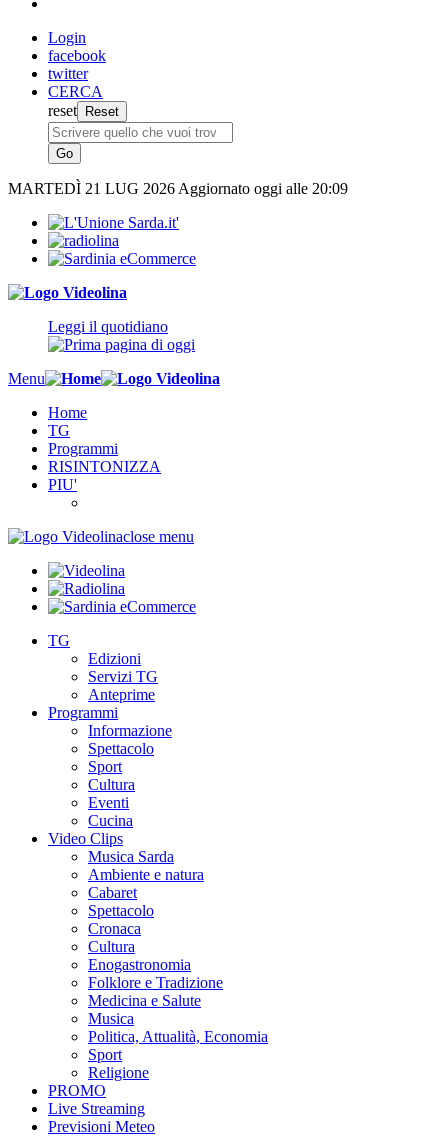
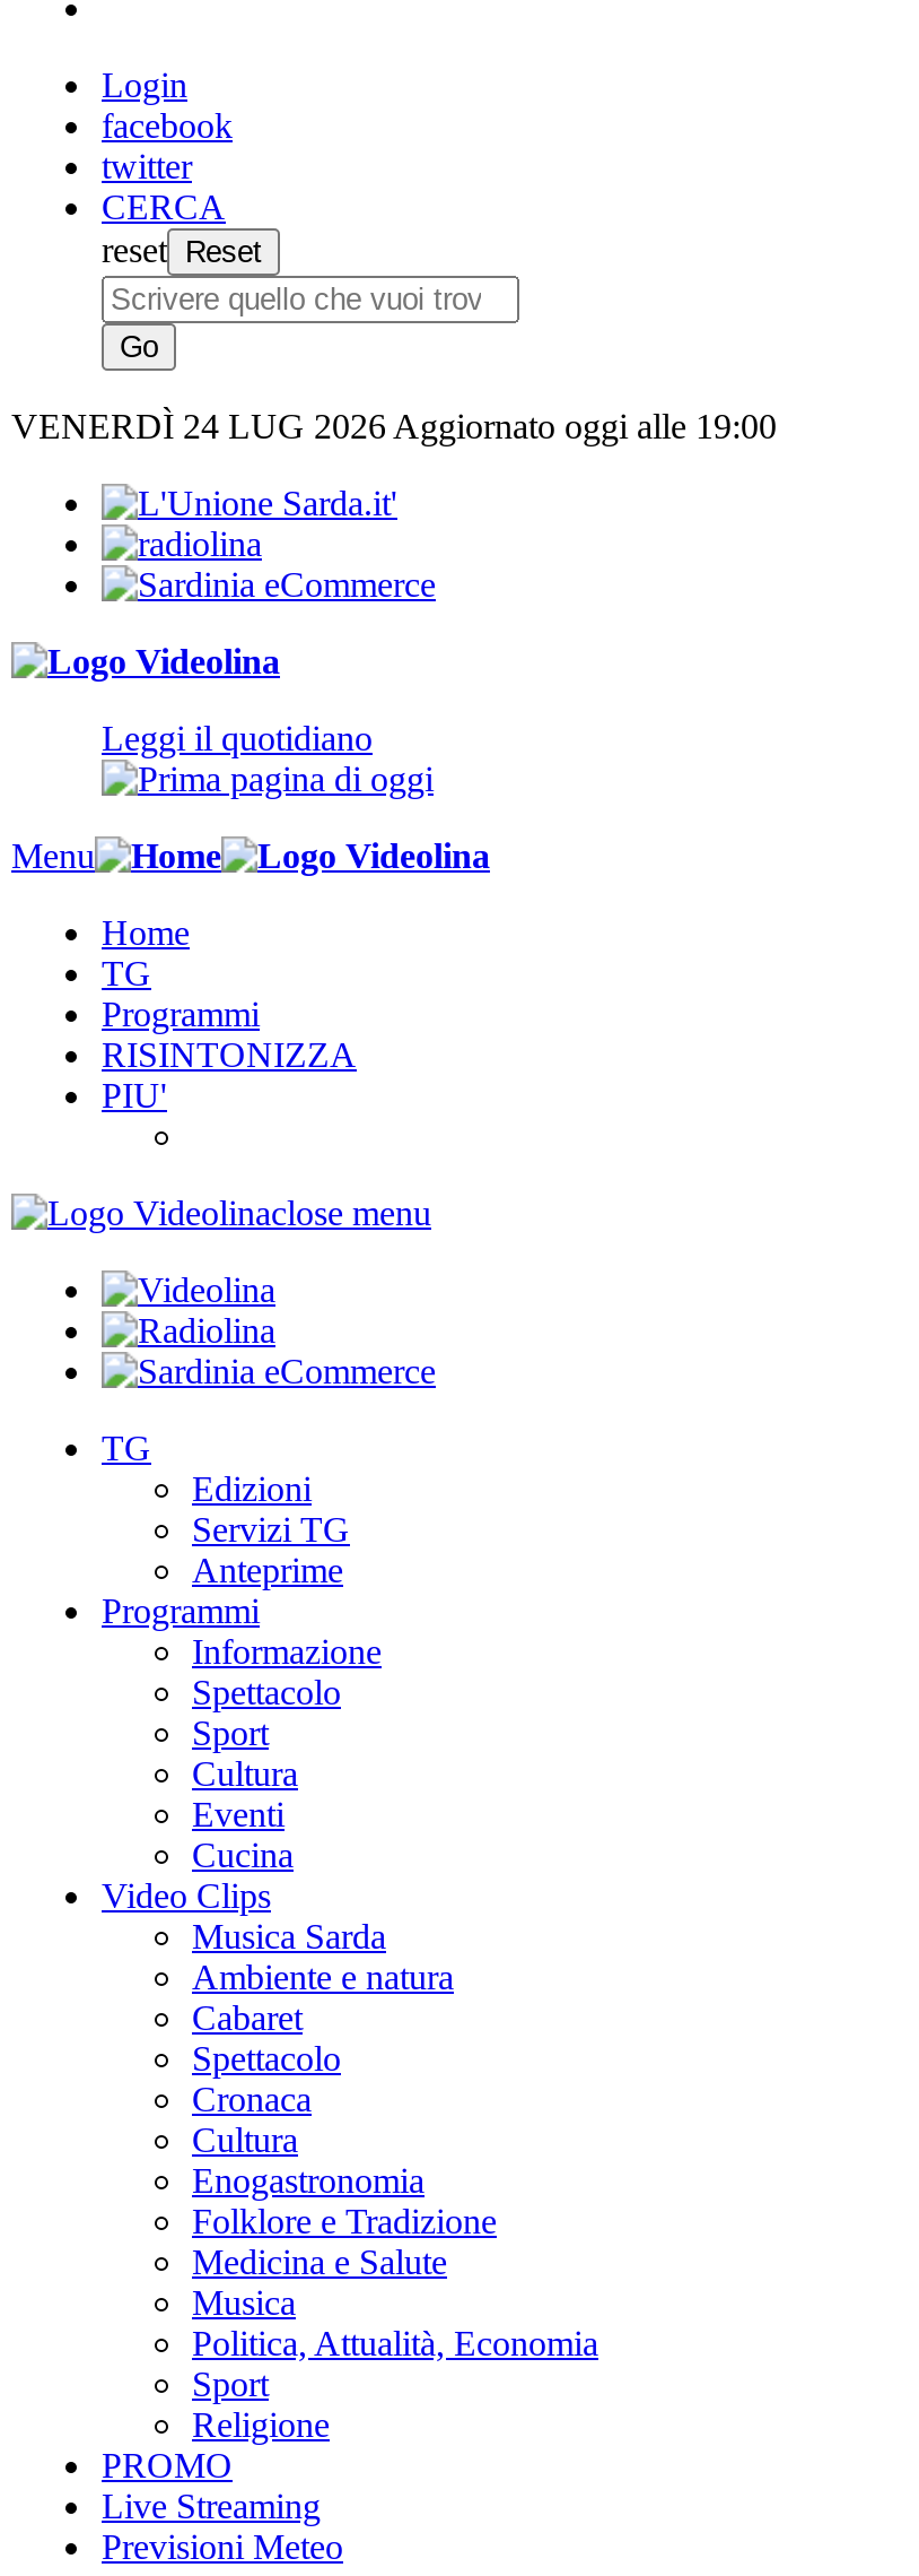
[8,180,348,197] MARTEDÌ 21 LUG 2026 Aggiornato oggi alle 20:09 -> [11,407,777,445] VENERDÌ 24 LUG 2026 Aggiornato oggi alle 19:00

